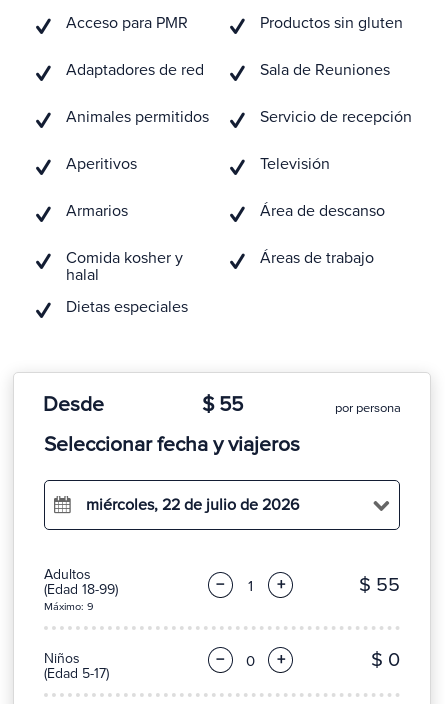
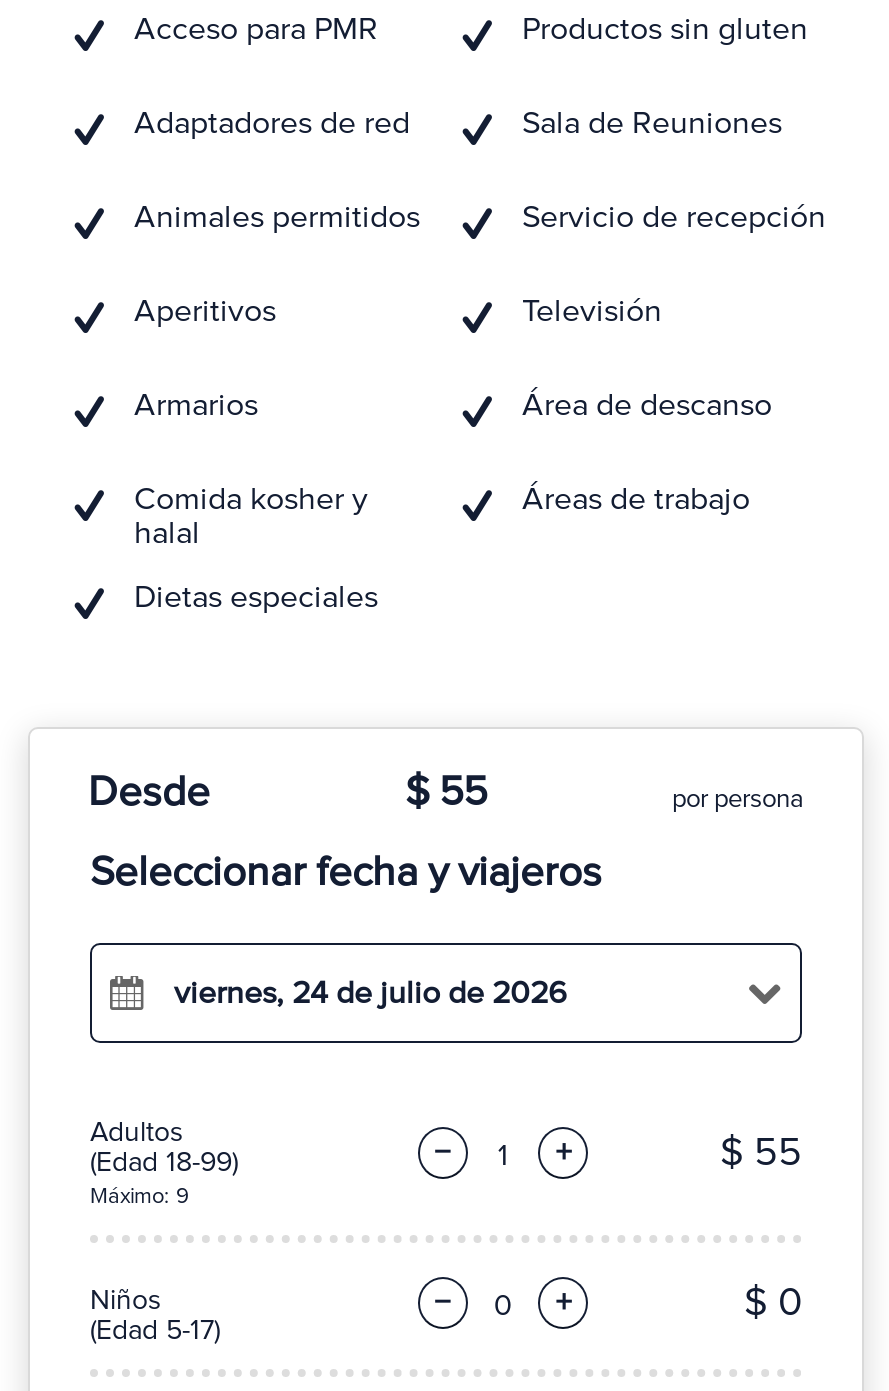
[86,495,299,515] miércoles, 22 de julio de 2026 -> [174,973,566,1013] viernes, 24 de julio de 2026

